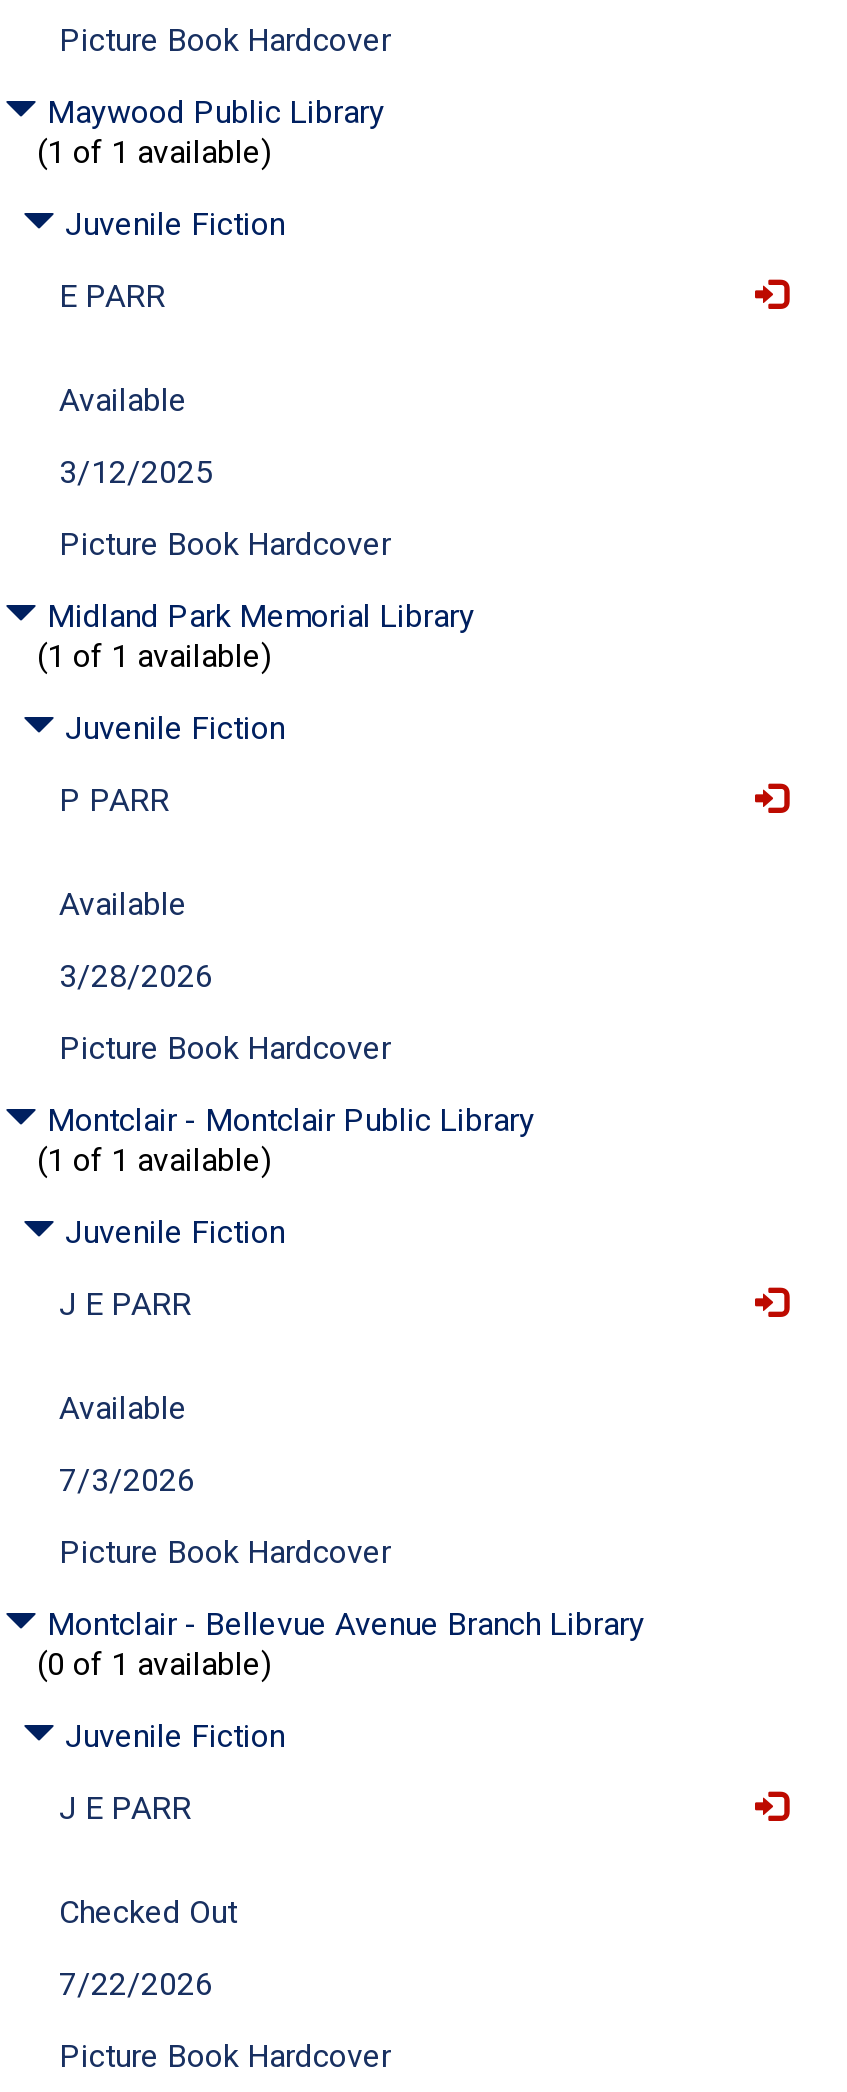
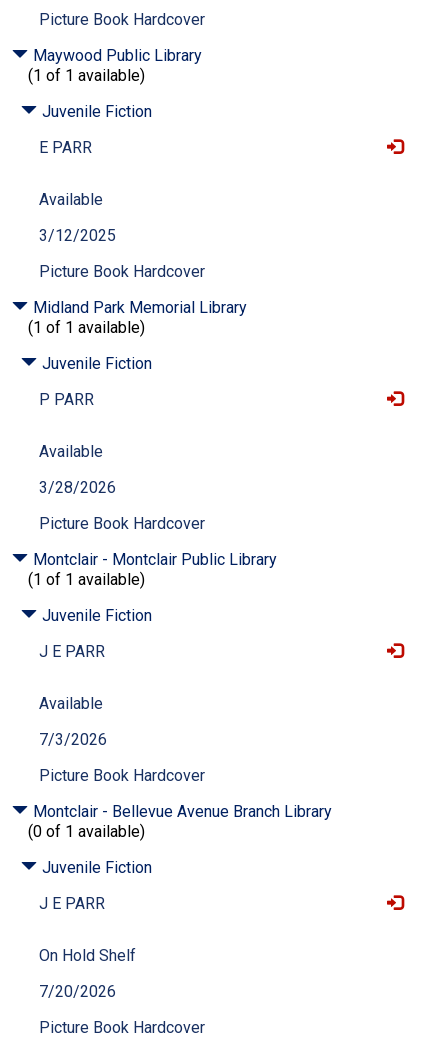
[59,1894,237,1932] Checked Out -> [39,946,136,965] On Hold Shelf
[59,1966,213,2004] 7/22/2026 -> [39,982,116,1001] 7/20/2026

